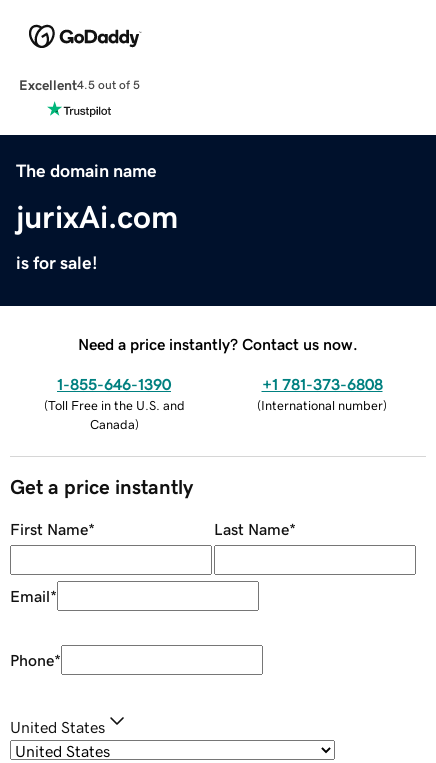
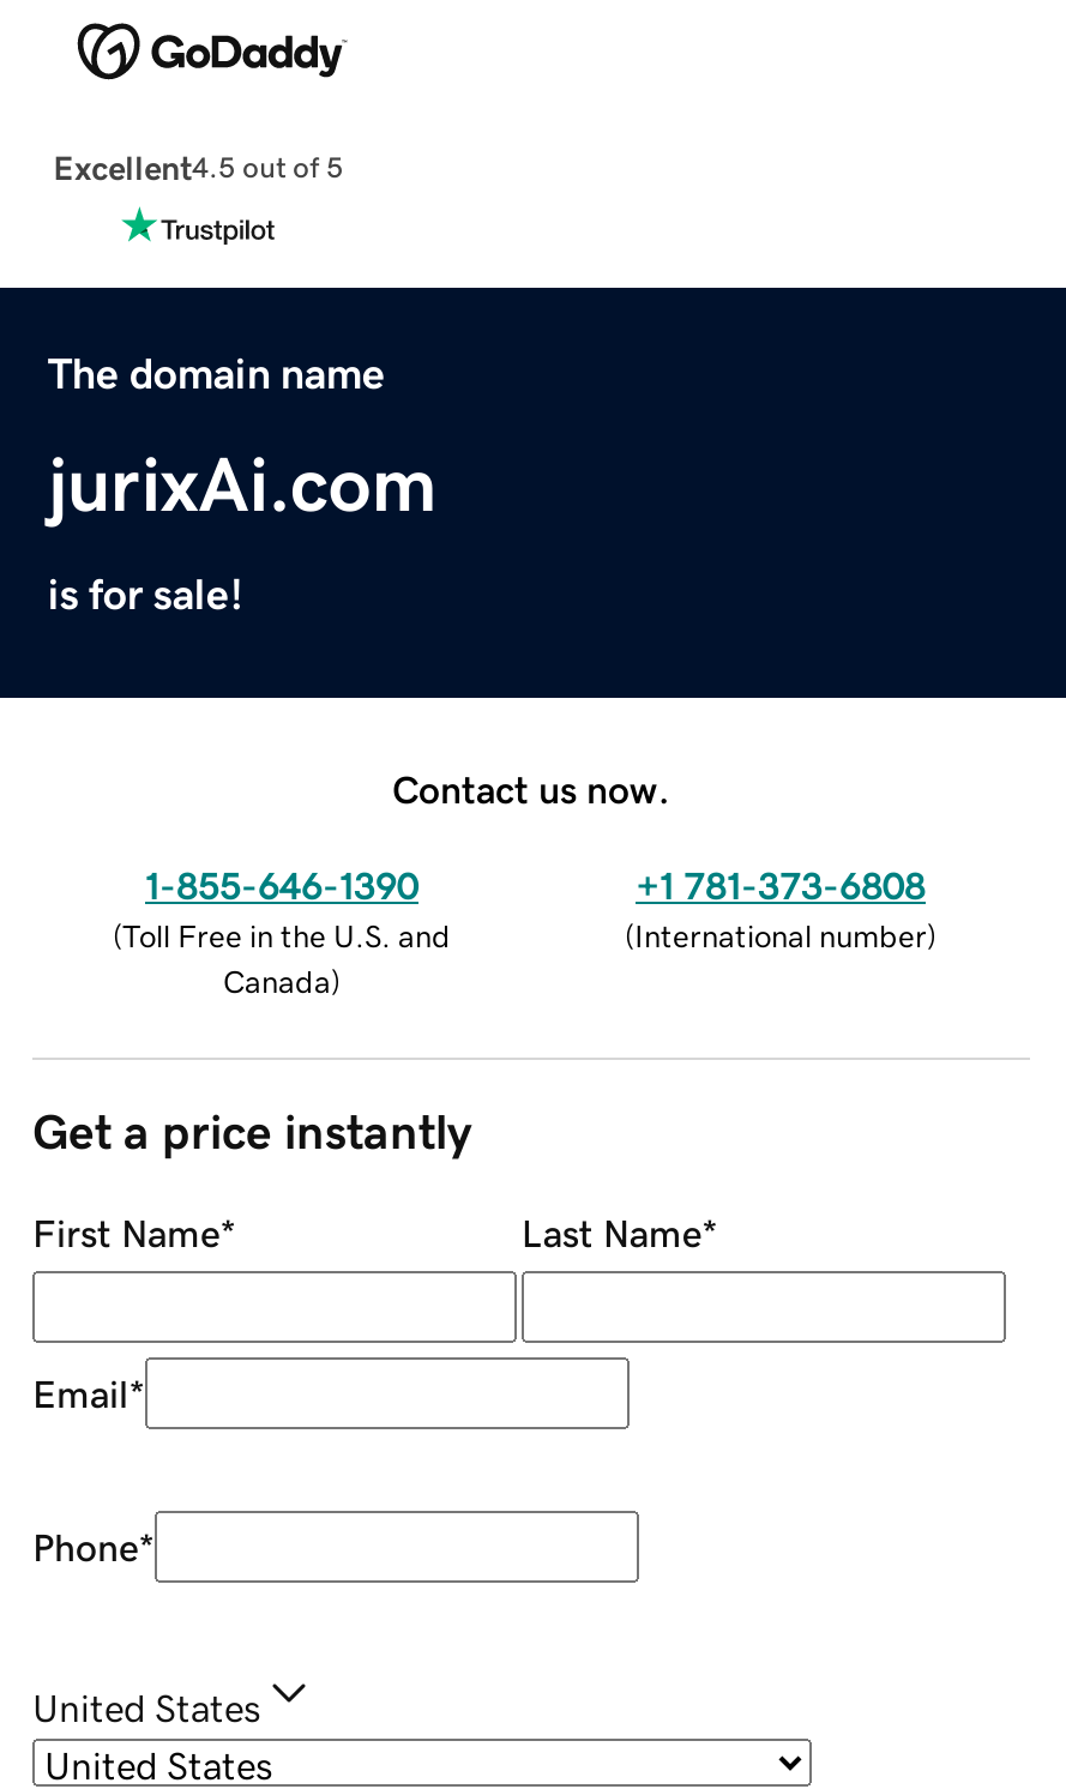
[78,336,358,352] Need a price instantly? Contact us now. -> [392,769,670,807] Contact us now.

